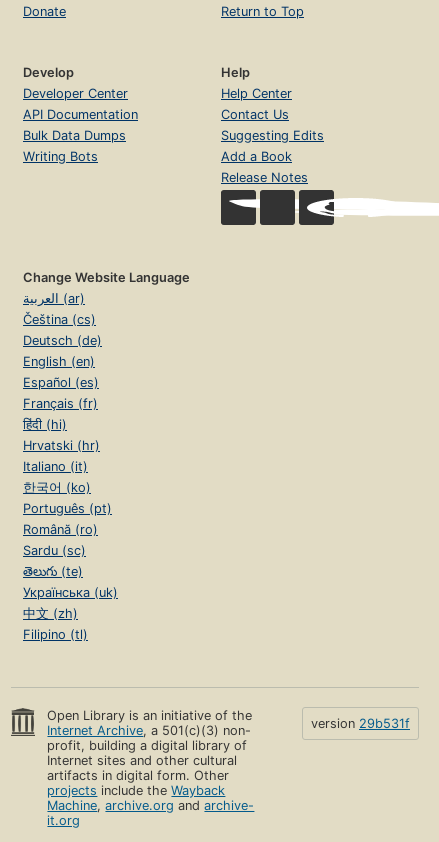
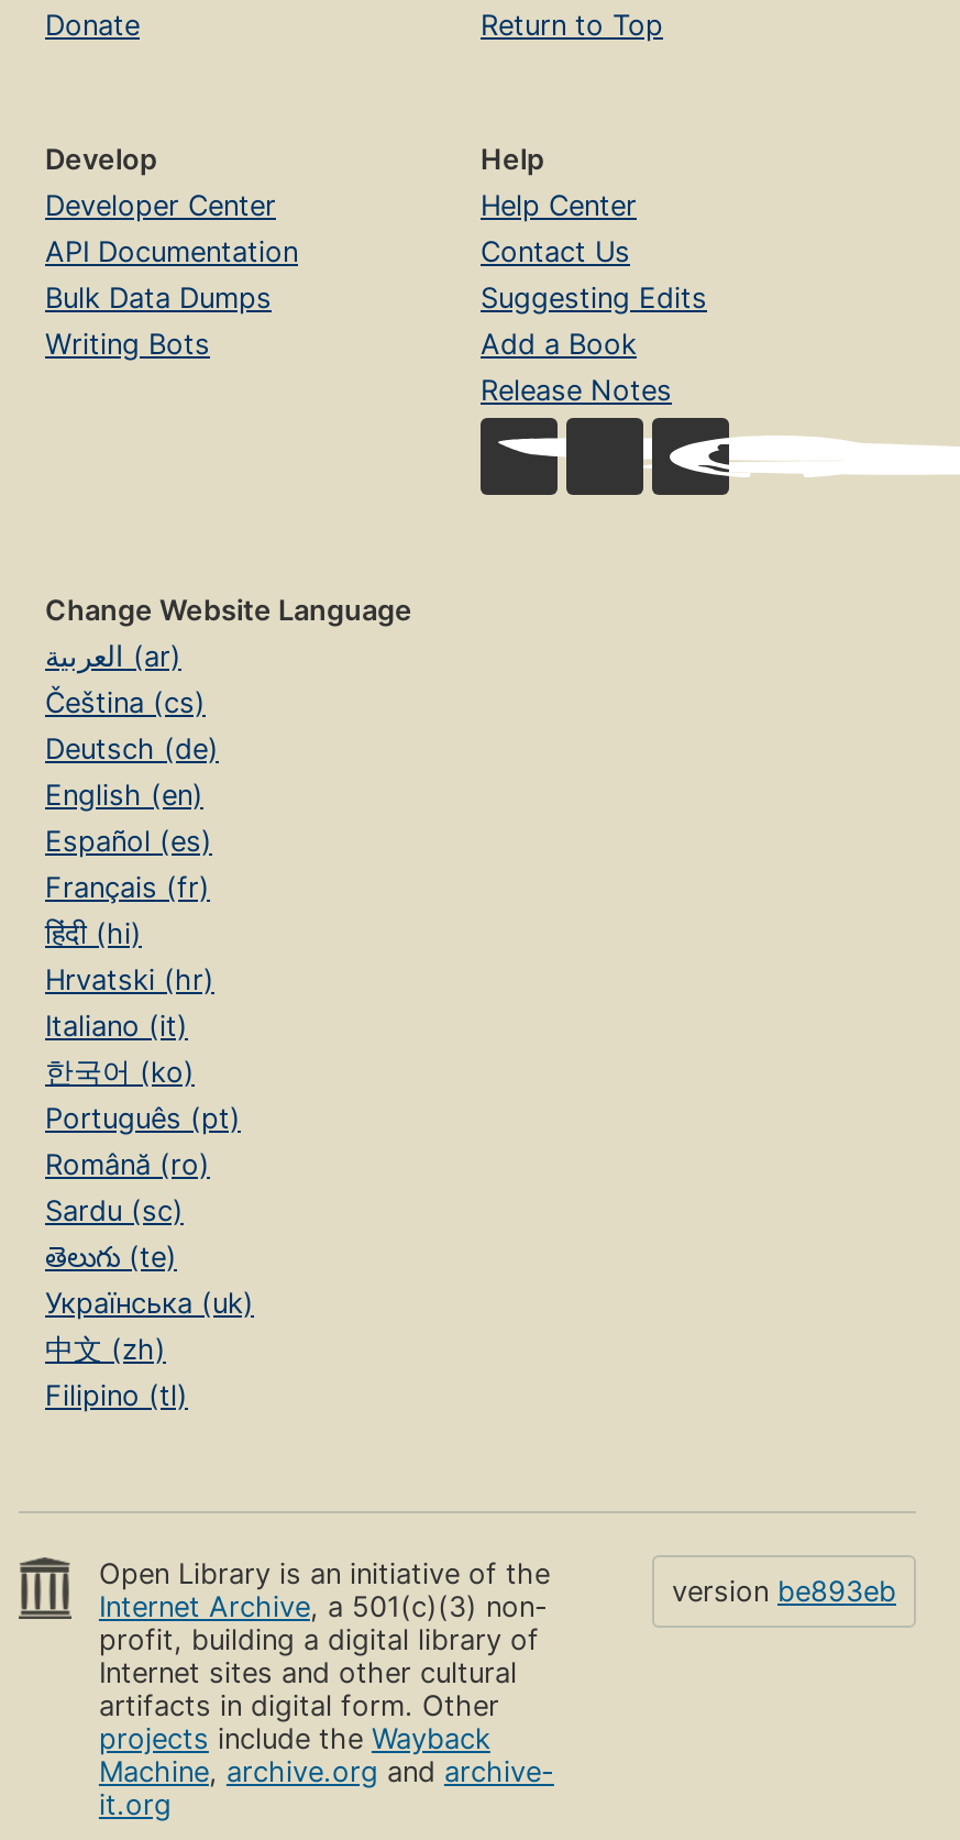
[311,716,410,731] version 29b531f -> [672,1575,896,1608] version be893eb

